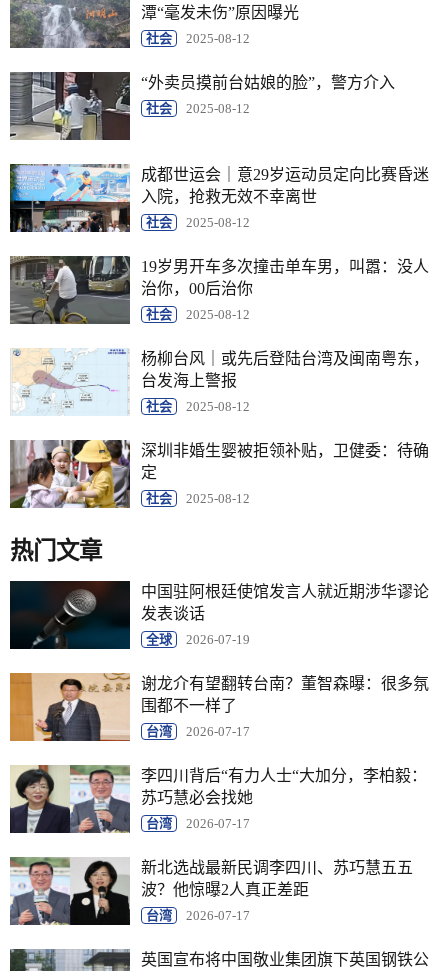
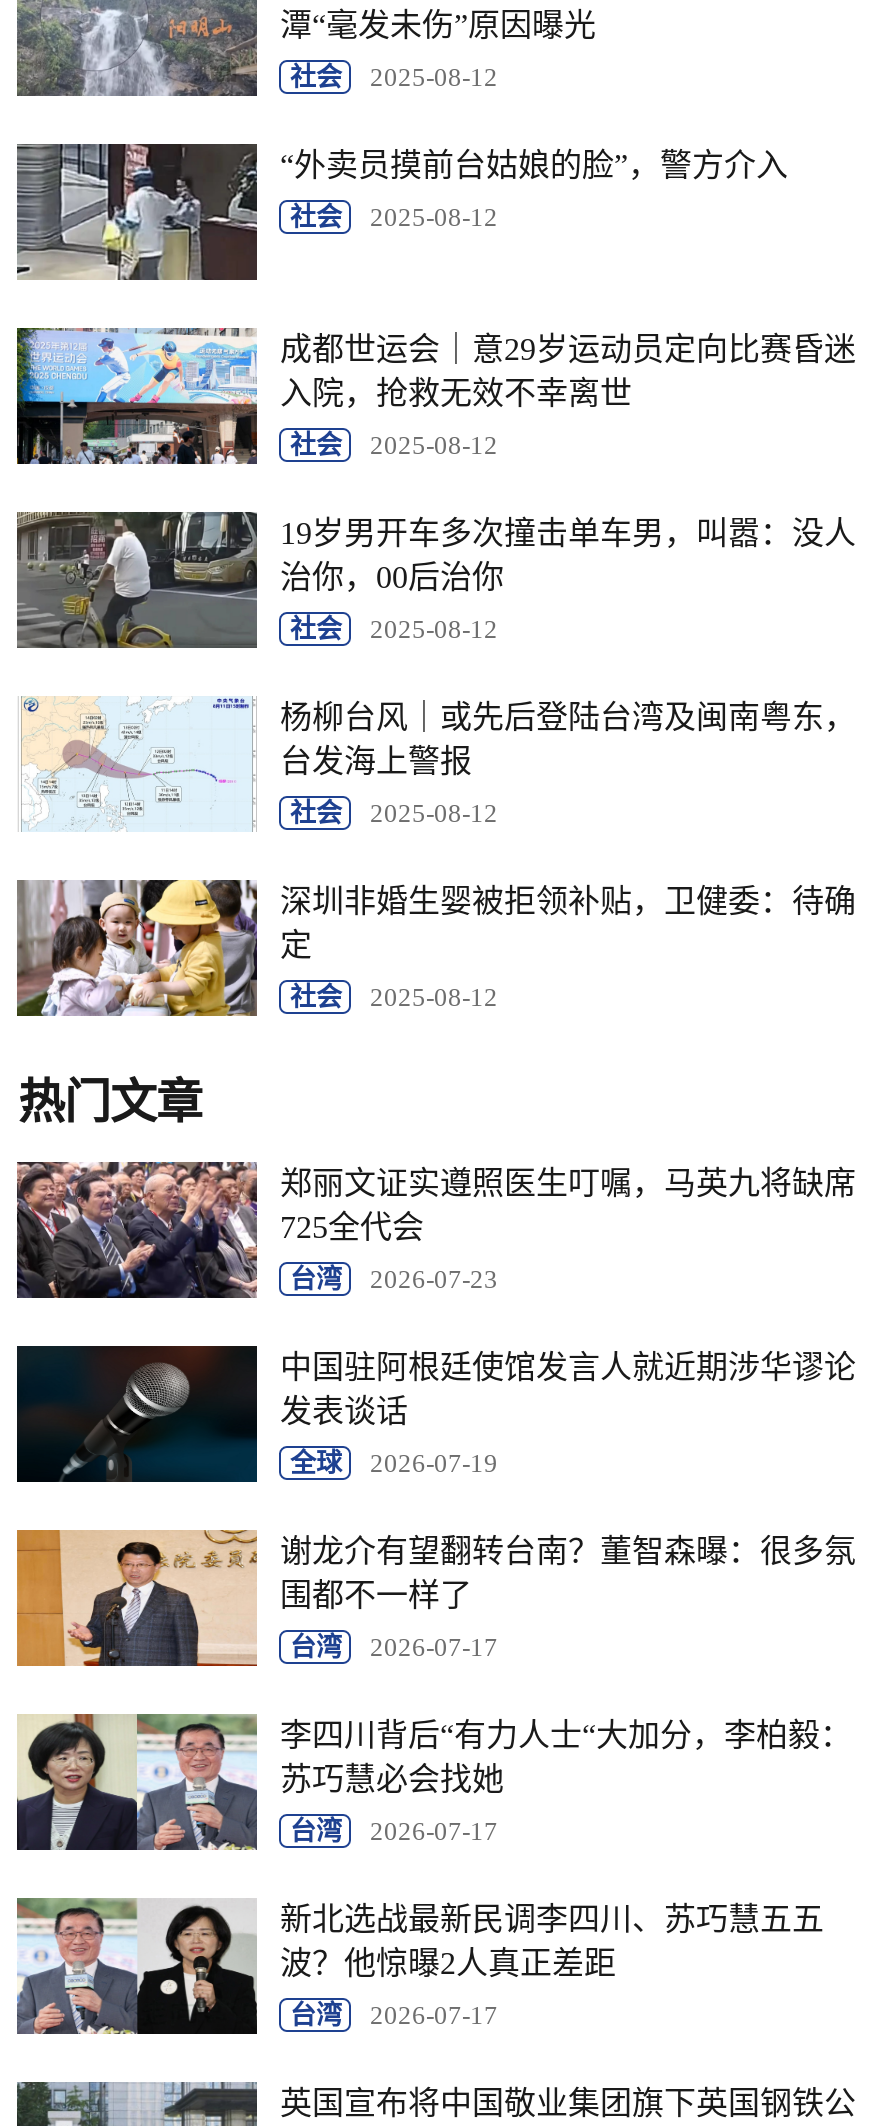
none -> [15,1160,856,1300] [image] | 郑丽文证实遵照医生叮嘱，马英九将缺席 | 725全代会 | 台湾 | 2026-07-23

